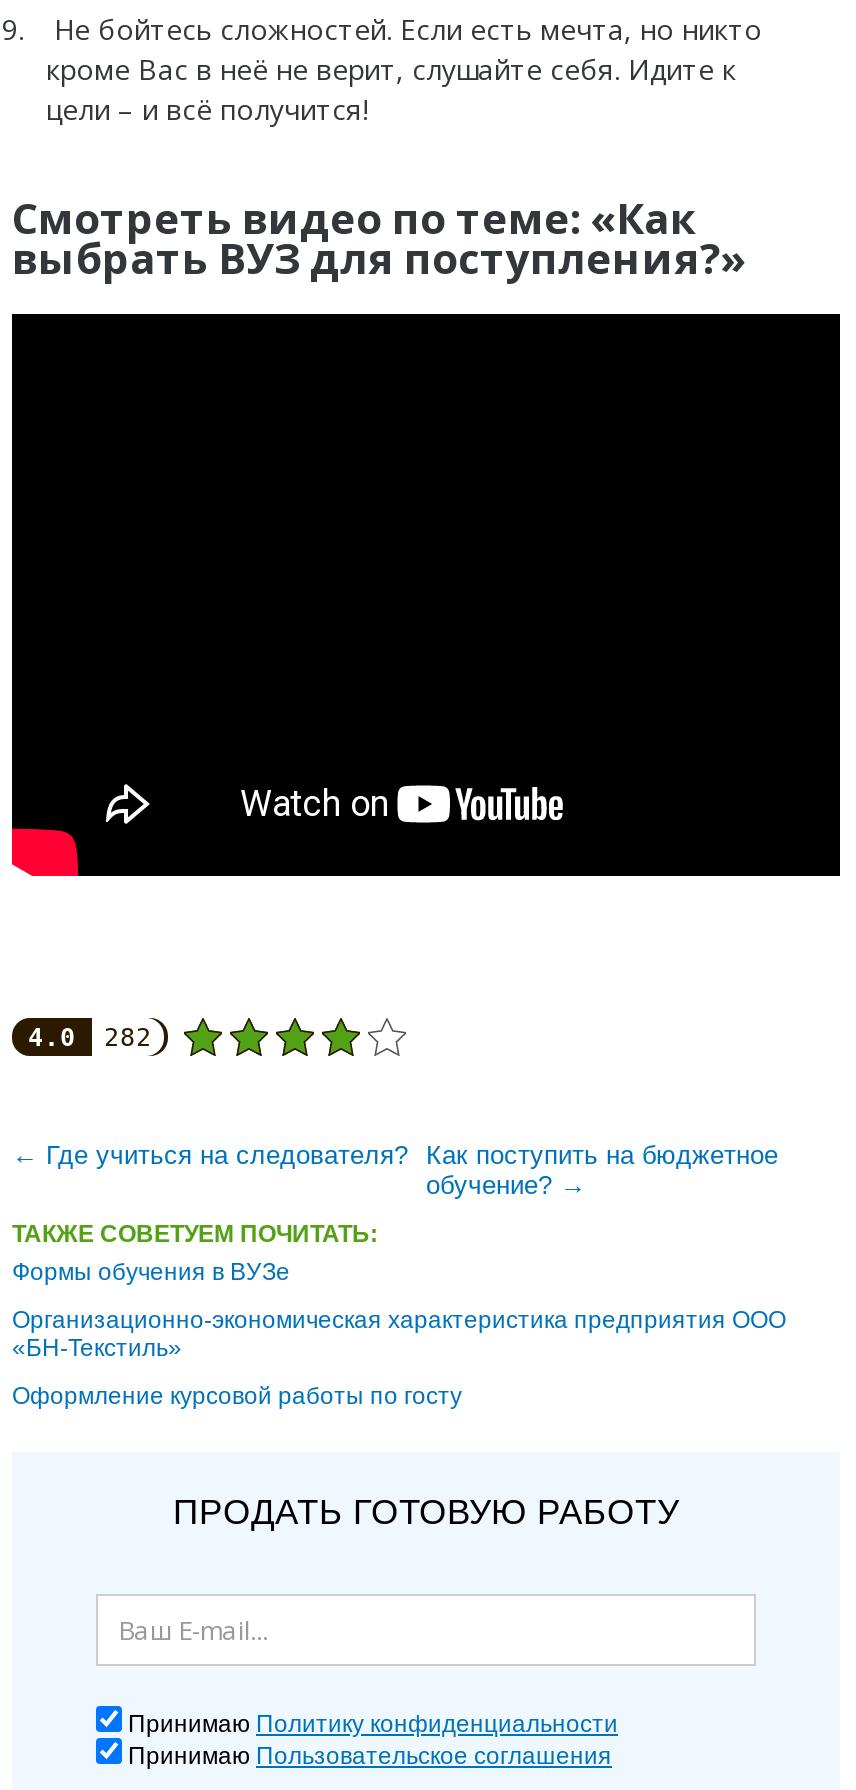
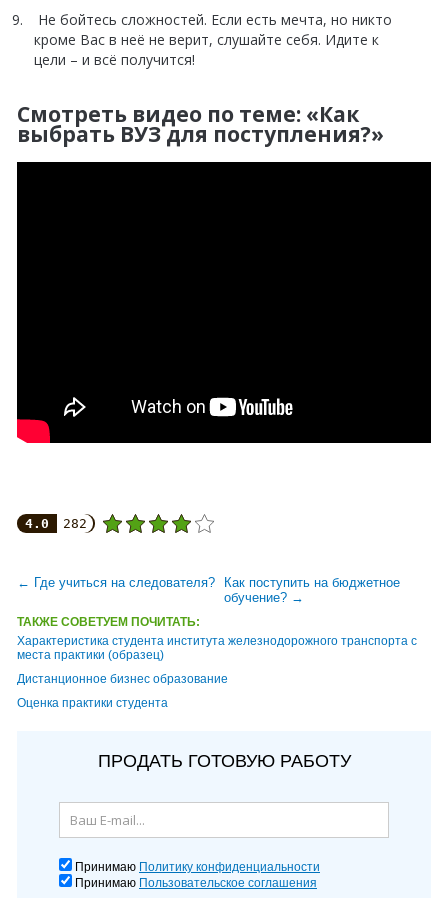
[12,1258,290,1286] Формы обучения в ВУЗе -> [17,634,417,662] Характеристика студента института железнодорожного транспорта с | места практики (образец)
[12,1306,786,1362] Организационно-экономическая характеристика предприятия ООО | «БН-Текстиль» -> [17,672,228,686] Дистанционное бизнес образование
[12,1382,462,1410] Оформление курсовой работы по госту -> [17,696,168,710] Оценка практики студента

